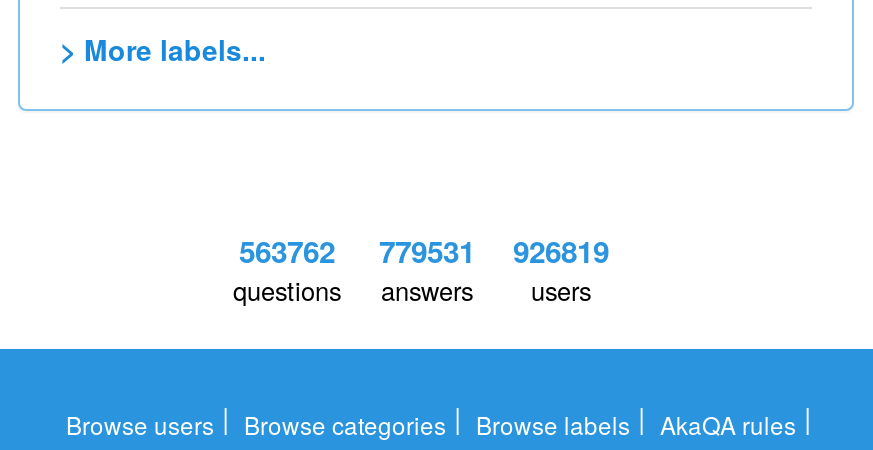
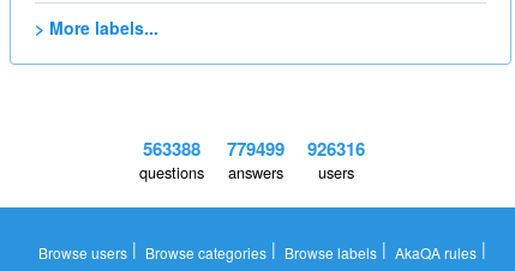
[239,229,335,273] 563762 -> [142,135,200,162] 563388
[379,229,475,273] 779531 -> [226,135,284,162] 779499
[513,229,609,273] 926819 -> [307,135,364,162] 926316

